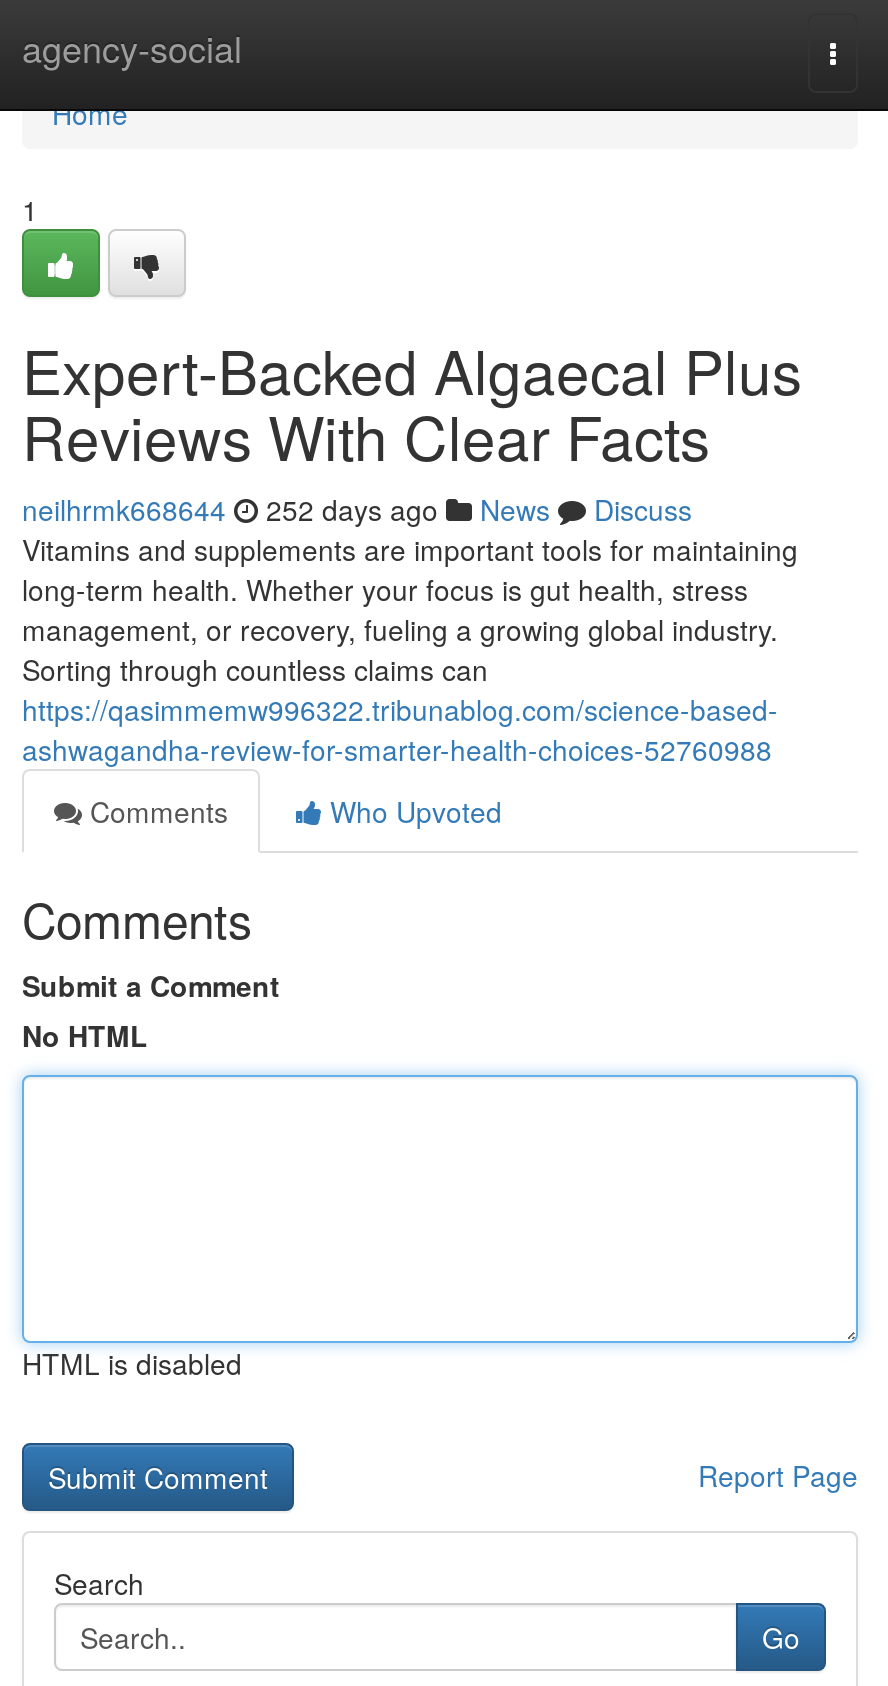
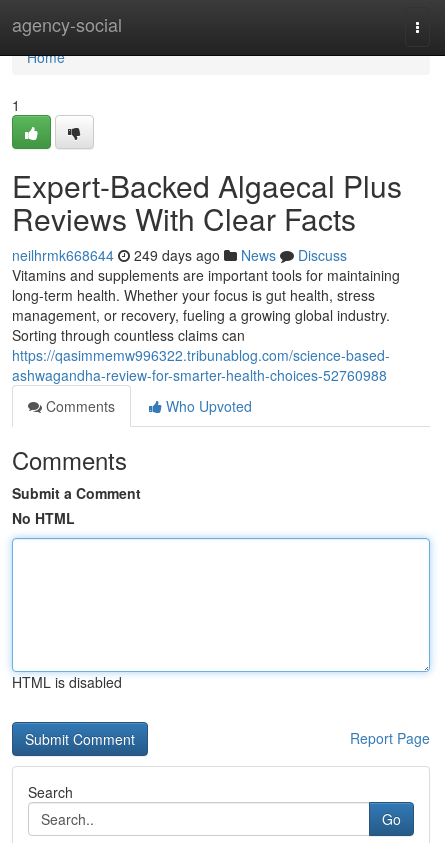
[22,489,692,529] neilhrmk668644 252 days ago News Discuss -> [12,245,347,265] neilhrmk668644 249 days ago News Discuss

